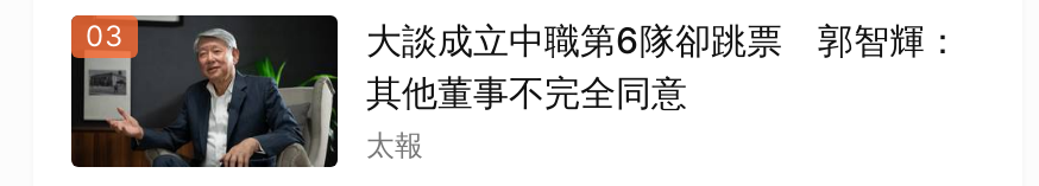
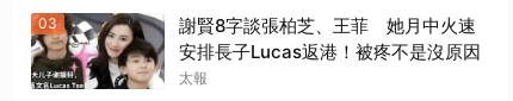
[69,13,961,169] [image] | 大談成立中職第6隊卻跳票 郭智輝： | 其他董事不完全同意 -> [30,12,481,90] [image] | 謝賢8字談張柏芝、王菲 她月中火速 | 安排長子Lucas返港！被疼不是沒原因

